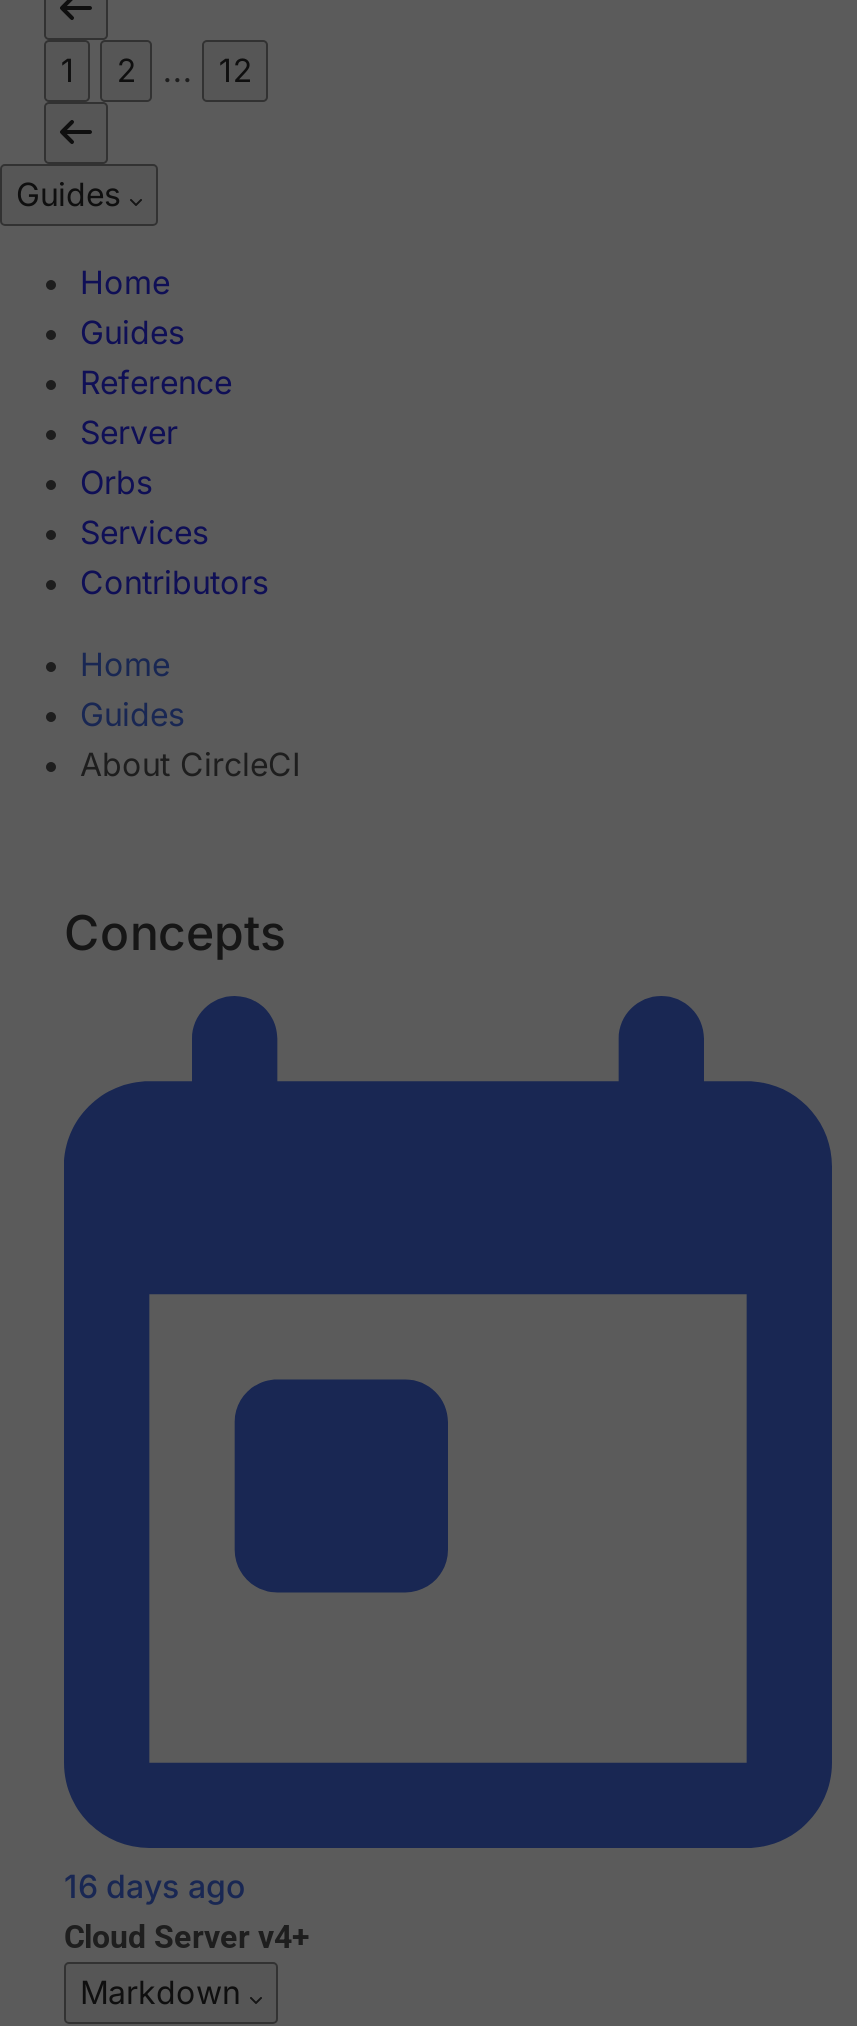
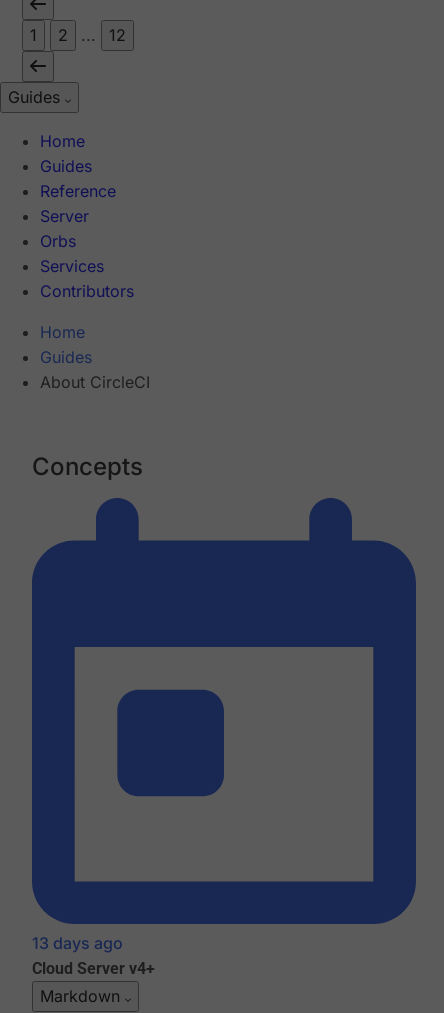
[64,1867,246,1907] 16 days ago -> [32,933,123,953] 13 days ago

